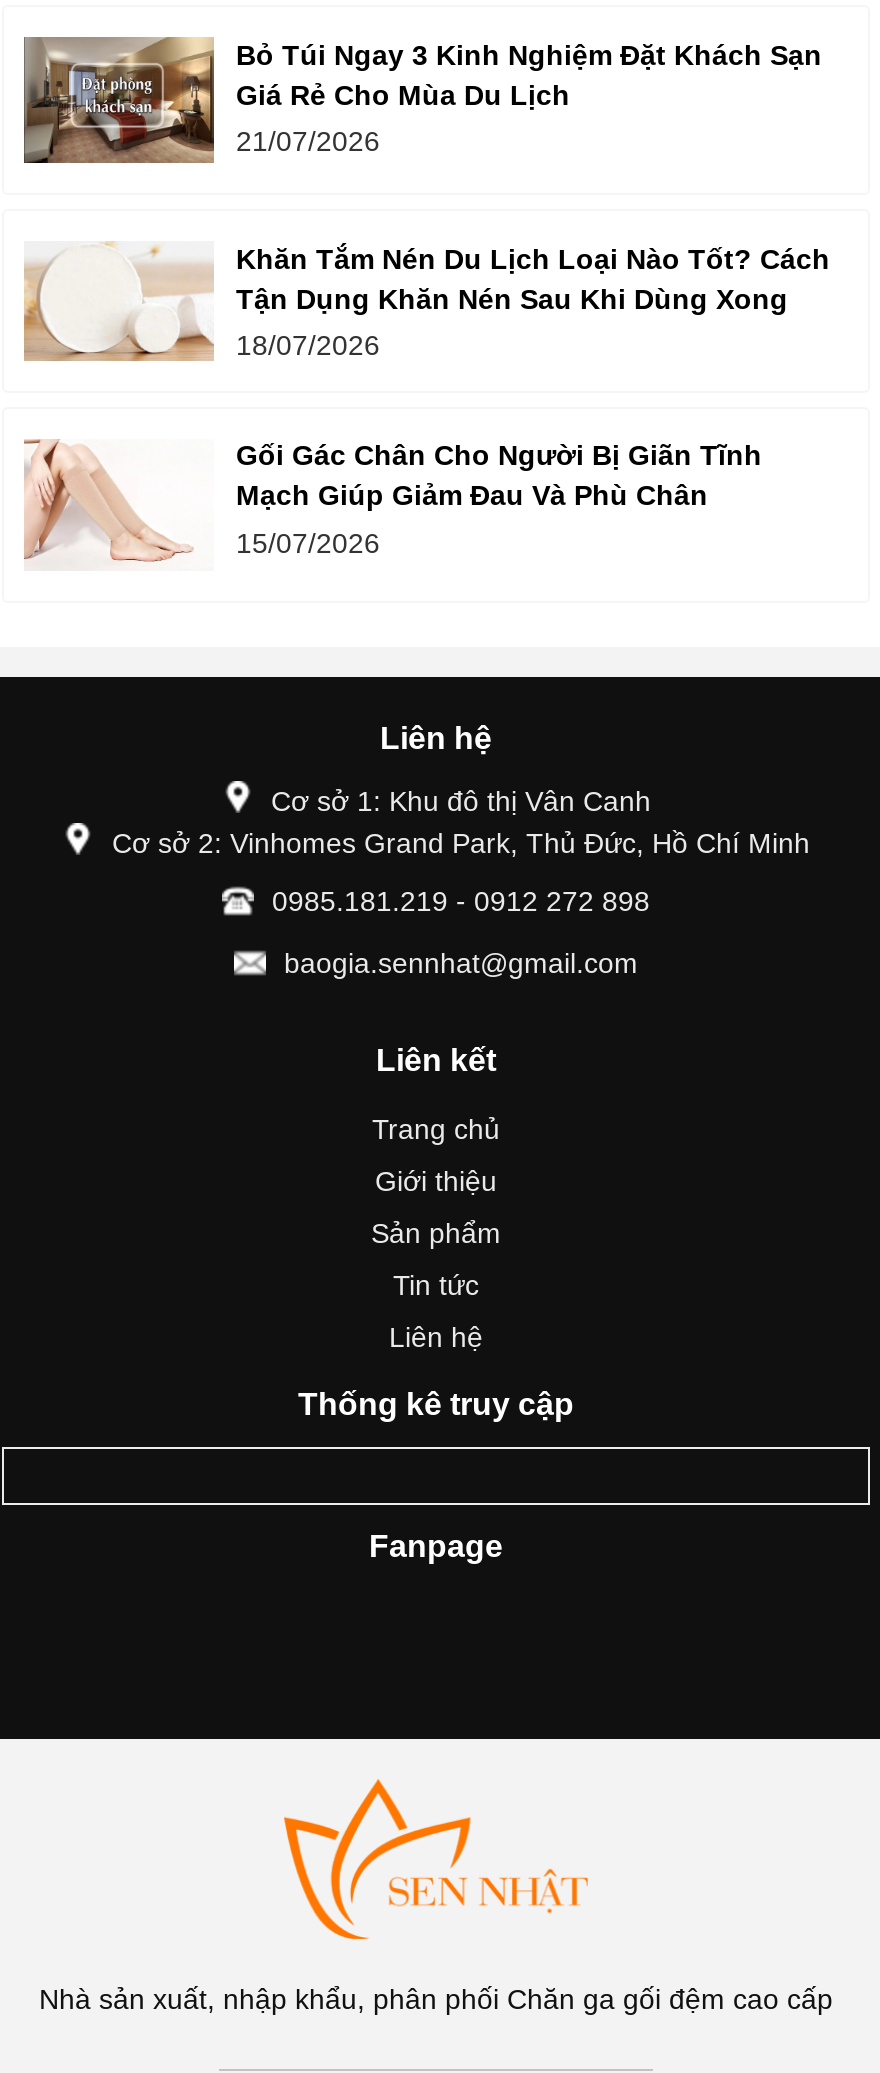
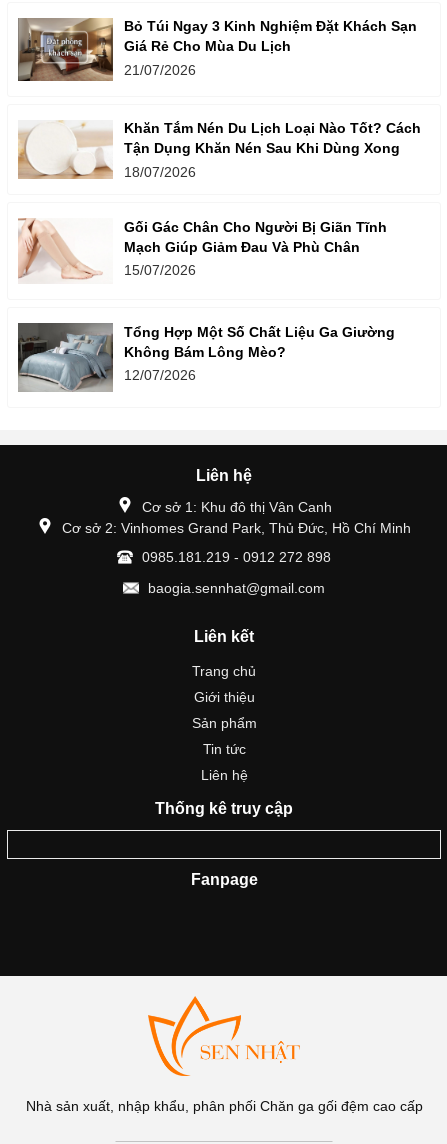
none -> [17,322,395,392] [image] | Tổng Hợp Một Số Chất Liệu Ga Giường | Không Bám Lông Mèo? | 12/07/2026

